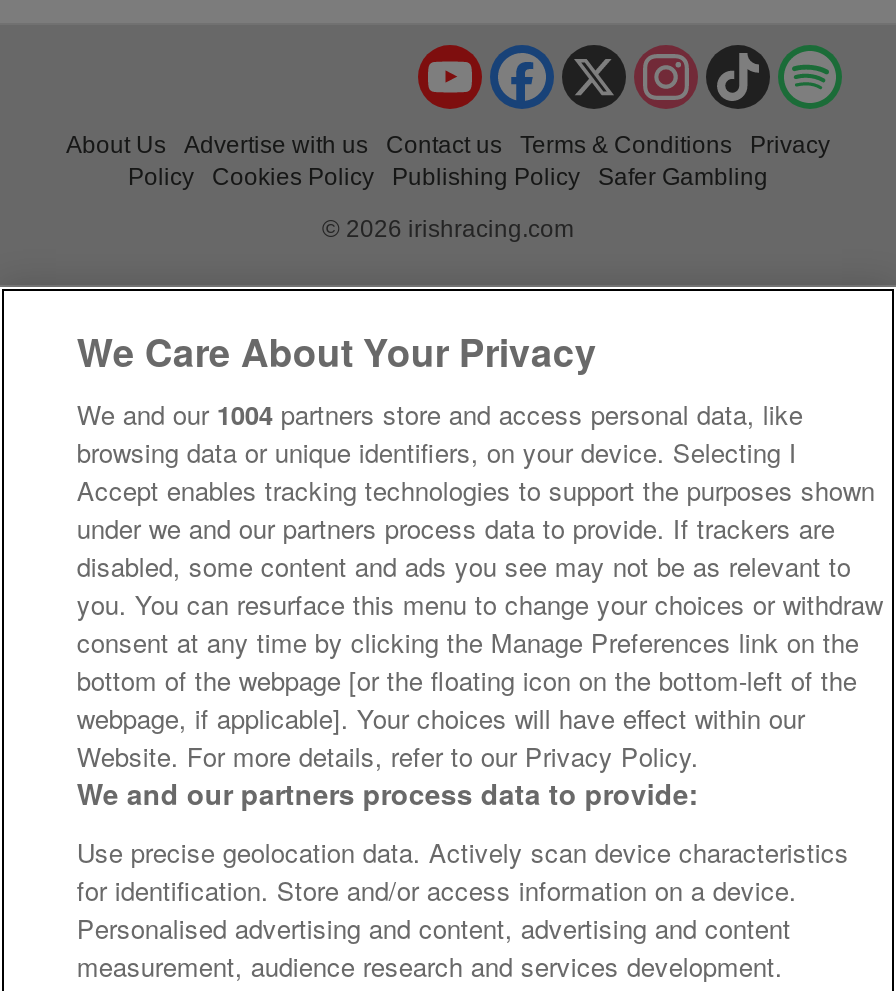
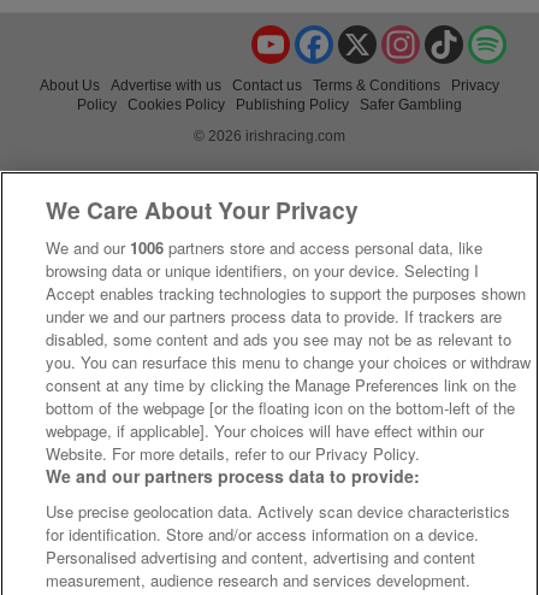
[77,395,803,433] We and our 1004 partners store and access personal data, like -> [46,236,483,259] We and our 1006 partners store and access personal data, like

